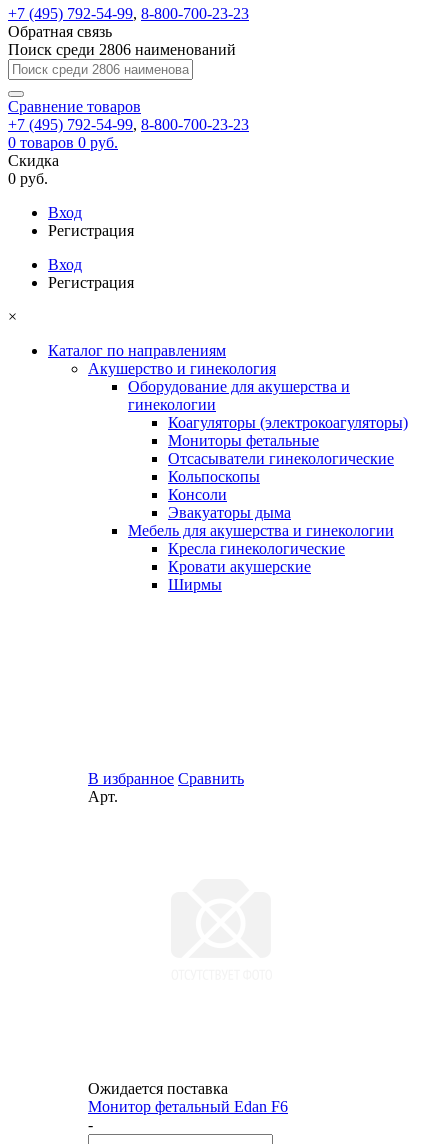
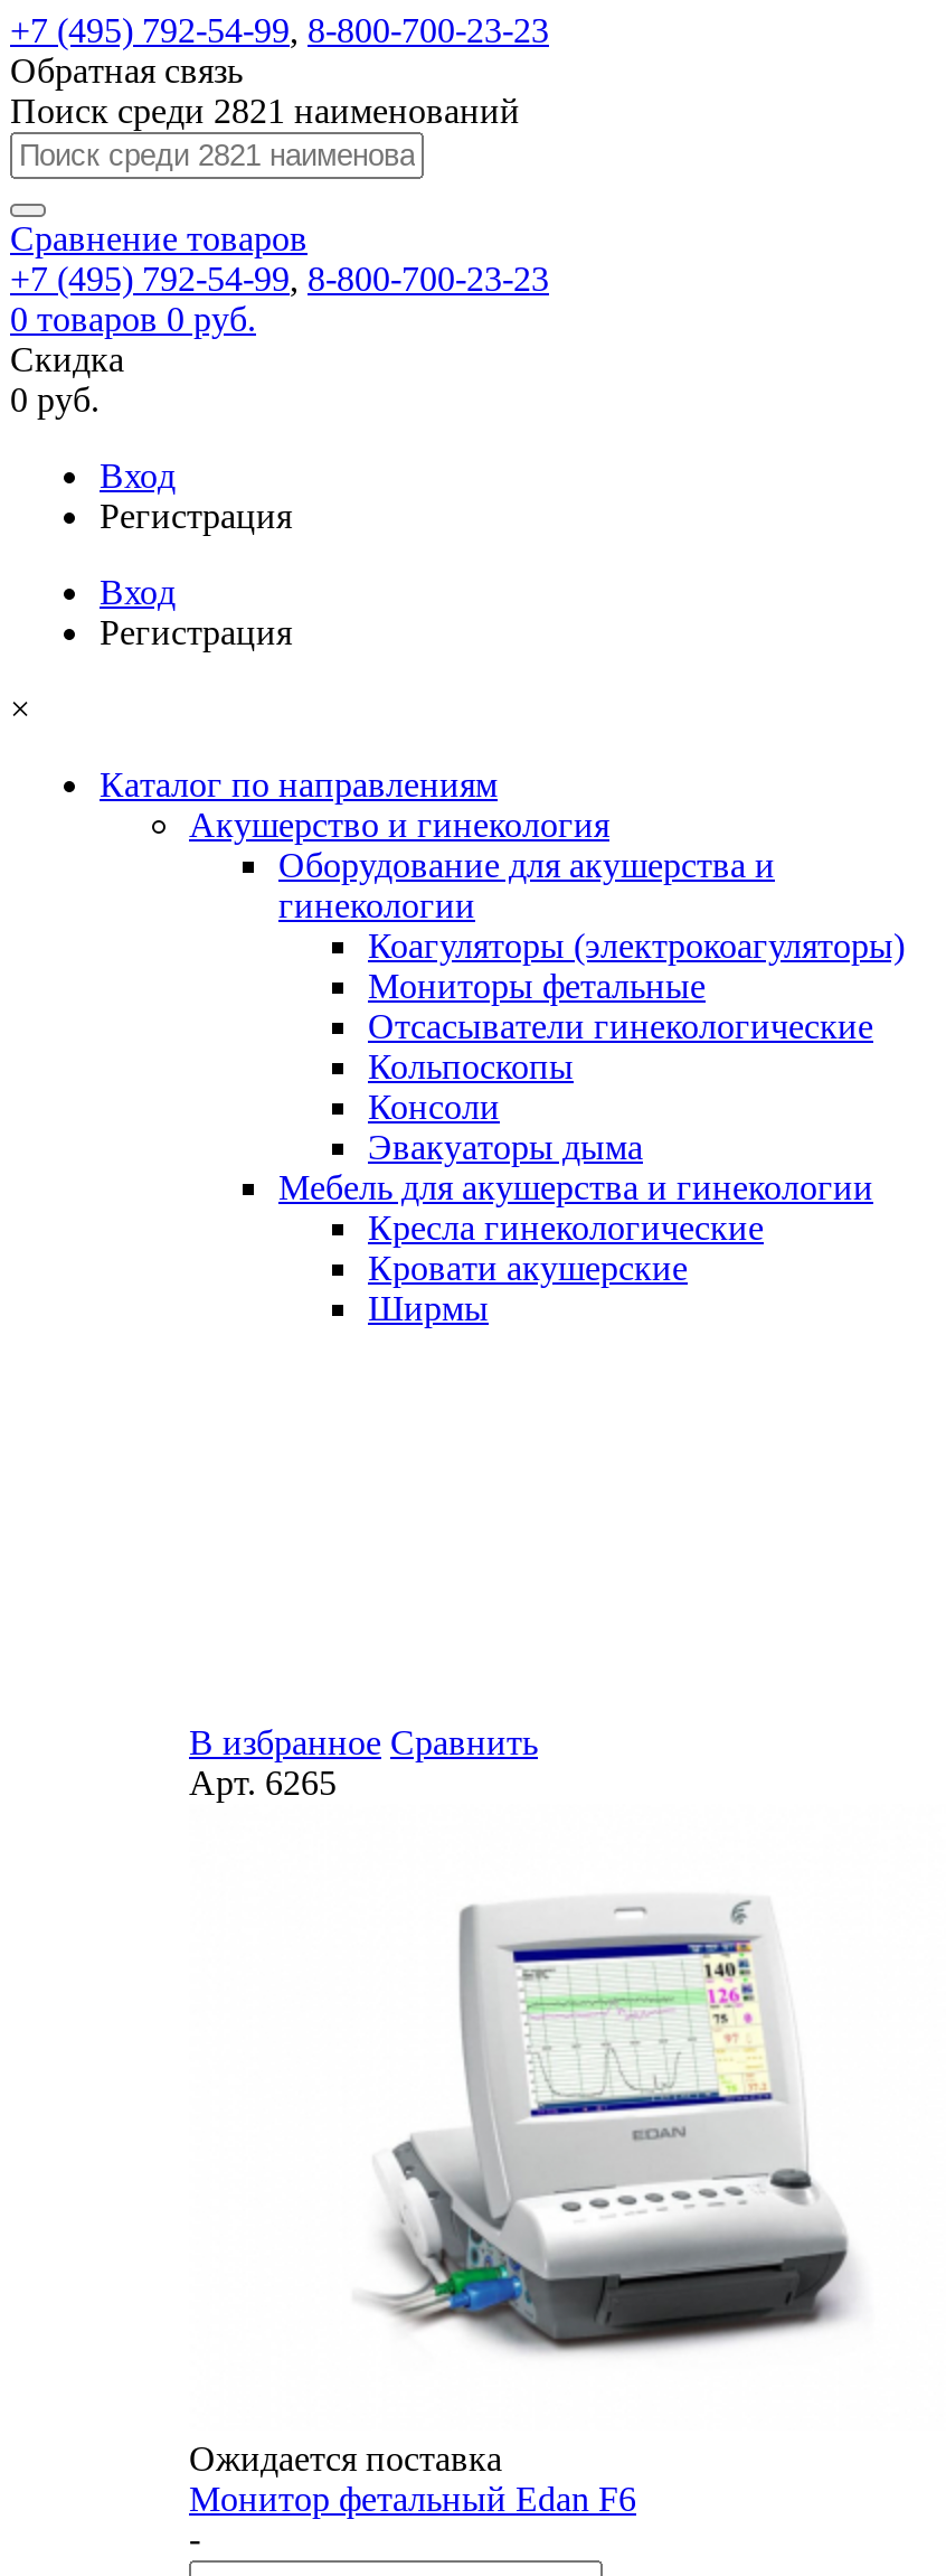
[8,41,236,58] Поиск среди 2806 наименований -> [10,92,520,130] Поиск среди 2821 наименований
[88,788,118,805] Арт. -> [189,1764,337,1802] Арт. 6265
none -> [363,1898,858,2354] [image]

